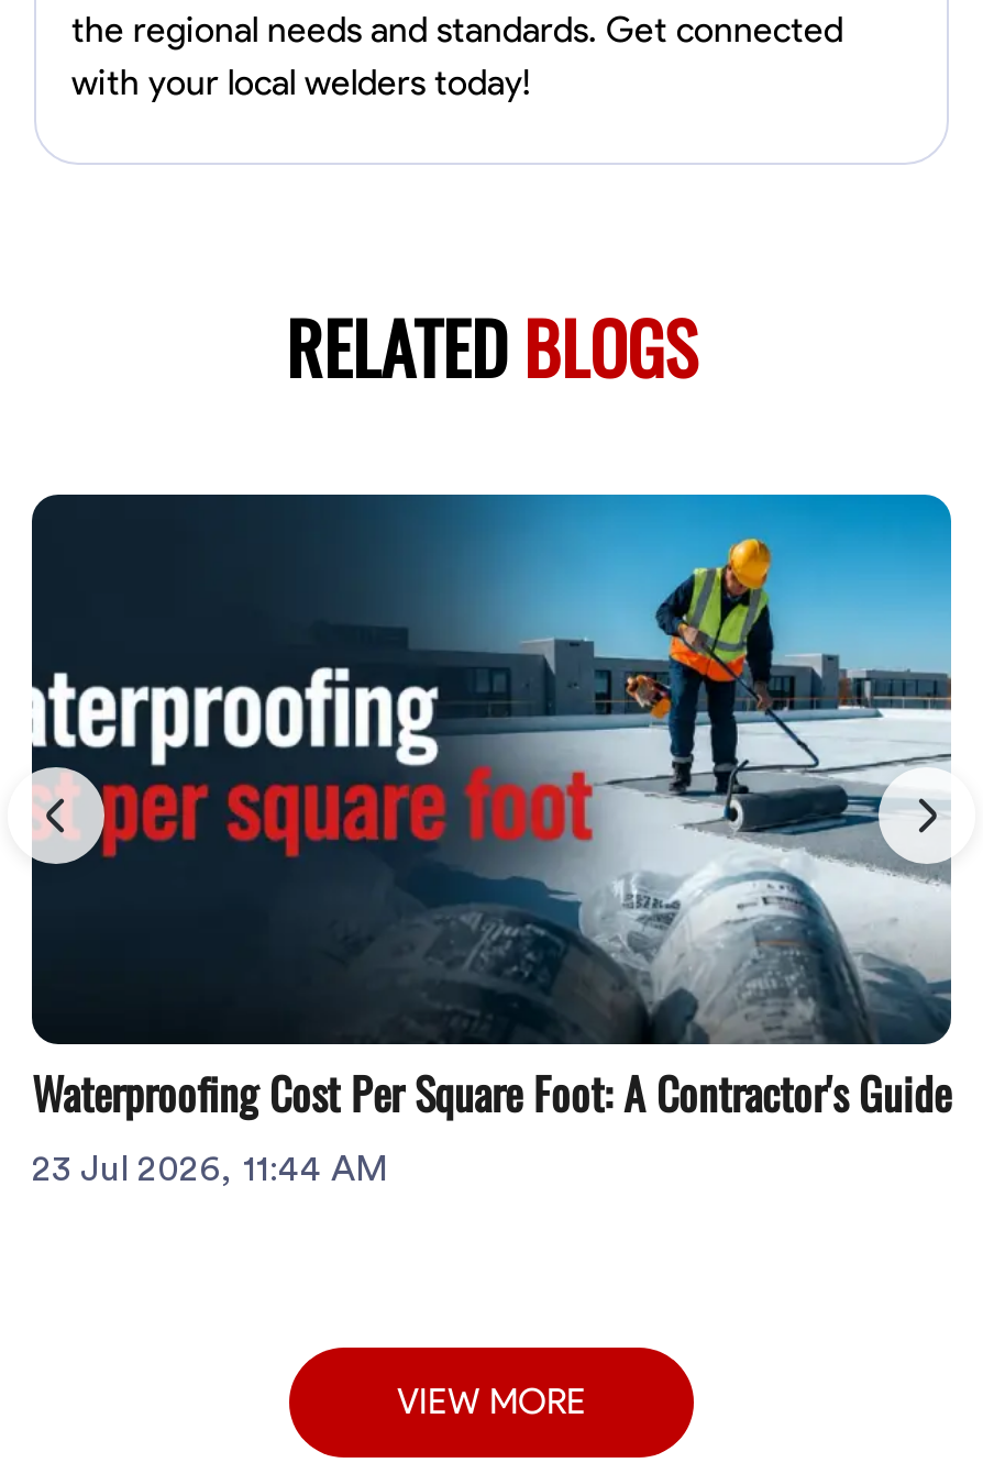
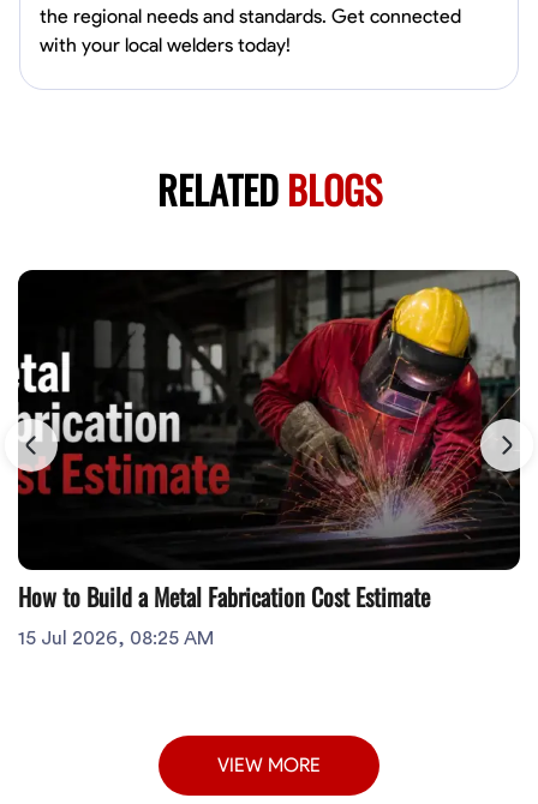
[30,492,953,1187] [image] | Waterproofing Cost Per Square Foot: A Contractor's Guide | 23 Jul 2026, 11:44 AM -> [17,269,521,648] [image] | How to Build a Metal Fabrication Cost Estimate | 15 Jul 2026, 08:25 AM

